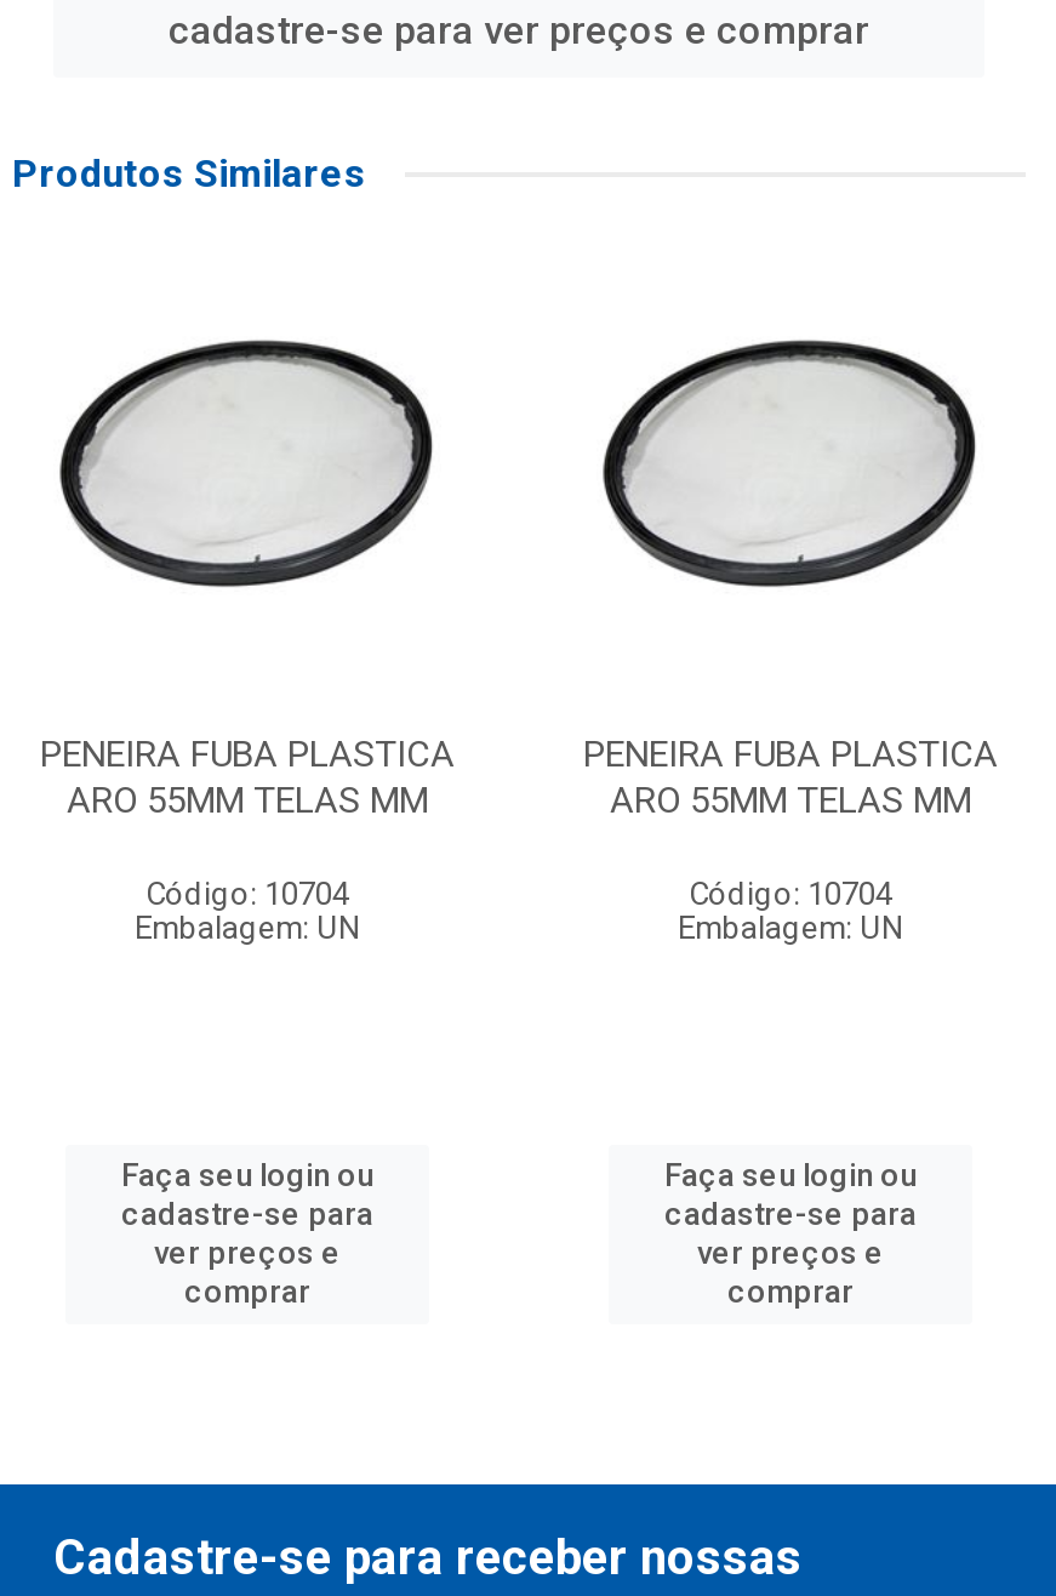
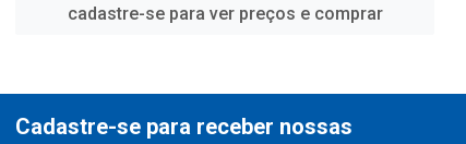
[12,150,366,196] Produtos Similares -> none
[58,337,434,589] [image] -> none
[601,337,977,589] [image] -> none
[40,733,455,946] PENEIRA FUBA PLASTICA | ARO 55MM TELAS MM | Código: 10704 | Embalagem: UN -> none
[583,733,998,946] PENEIRA FUBA PLASTICA | ARO 55MM TELAS MM | Código: 10704 | Embalagem: UN -> none
[121,1157,373,1310] Faça seu login ou | cadastre-se para | ver preços e | comprar -> none
[664,1157,917,1310] Faça seu login ou | cadastre-se para | ver preços e | comprar -> none

